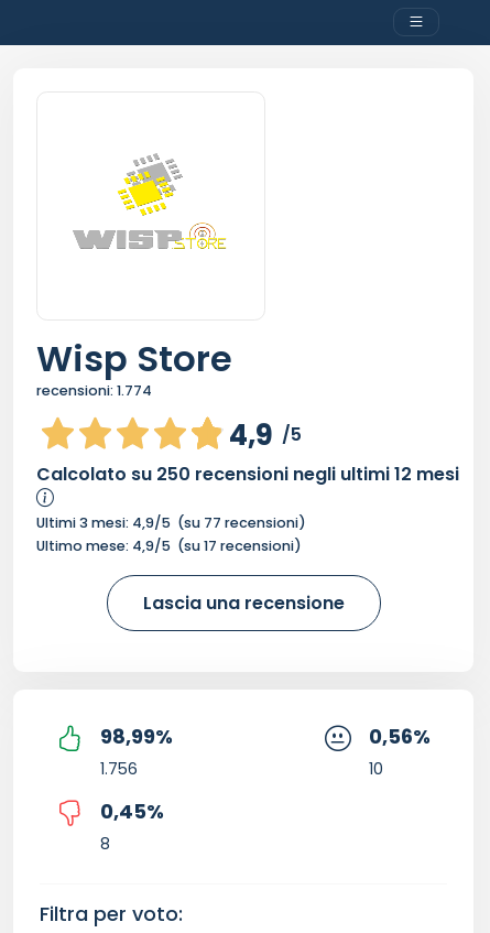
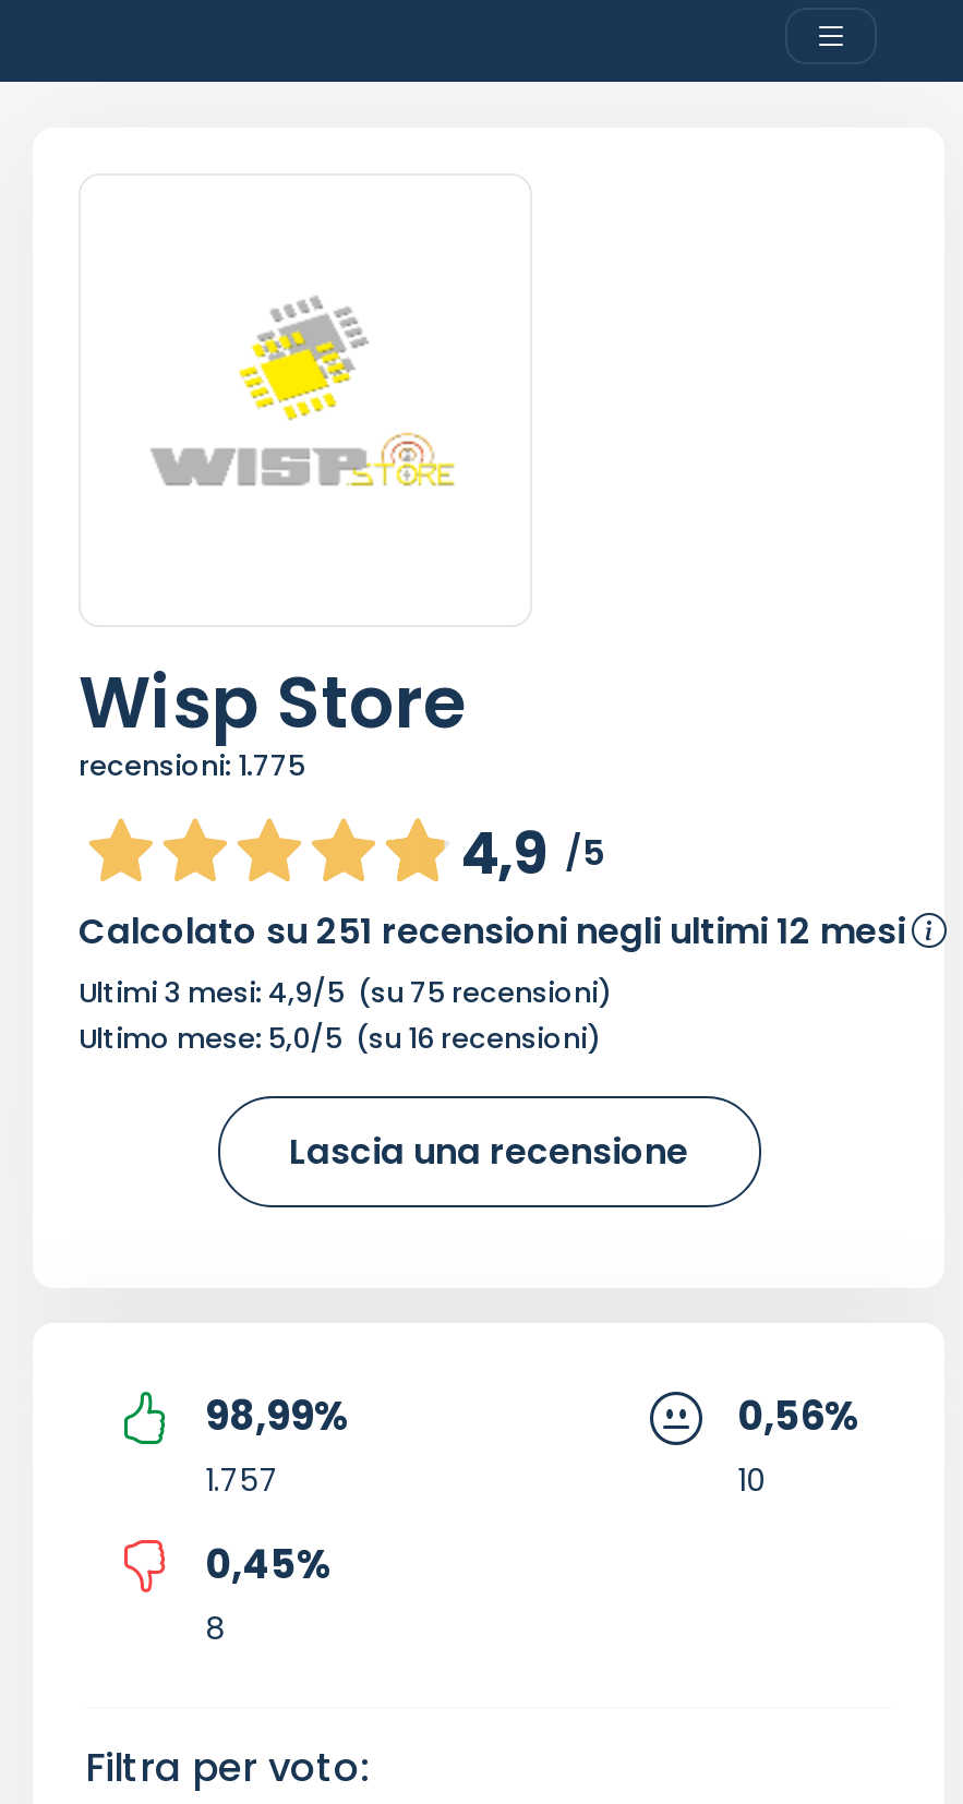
[36,381,152,400] recensioni: 1.774 -> [79,747,305,784] recensioni: 1.775
[36,461,459,487] Calcolato su 250 recensioni negli ultimi 12 mesi -> [79,906,905,956] Calcolato su 251 recensioni negli ultimi 12 mesi
[36,513,306,532] Ultimi 3 mesi: 4,9/5 (su 77 recensioni) -> [79,974,613,1011] Ultimi 3 mesi: 4,9/5 (su 75 recensioni)
[36,536,302,555] Ultimo mese: 4,9/5 (su 17 recensioni) -> [79,1019,602,1056] Ultimo mese: 5,0/5 (su 16 recensioni)
[100,758,138,780] 1.756 -> [205,1459,279,1502] 1.757

